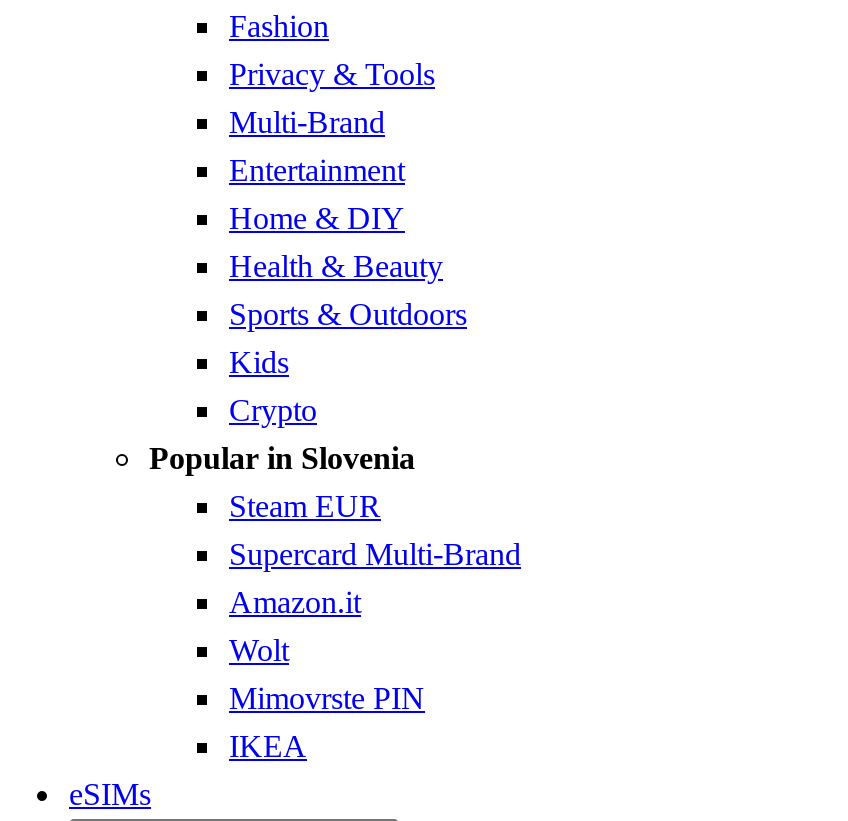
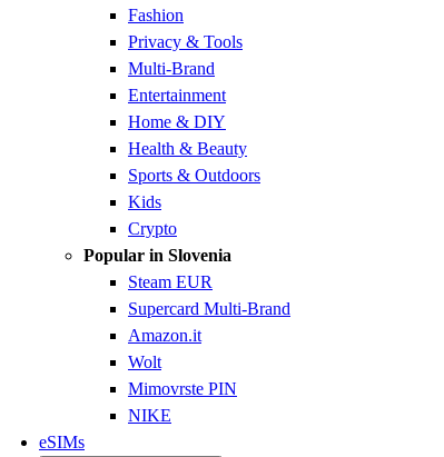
[229,729,307,763] IKEA -> [128,406,171,425] NIKE

